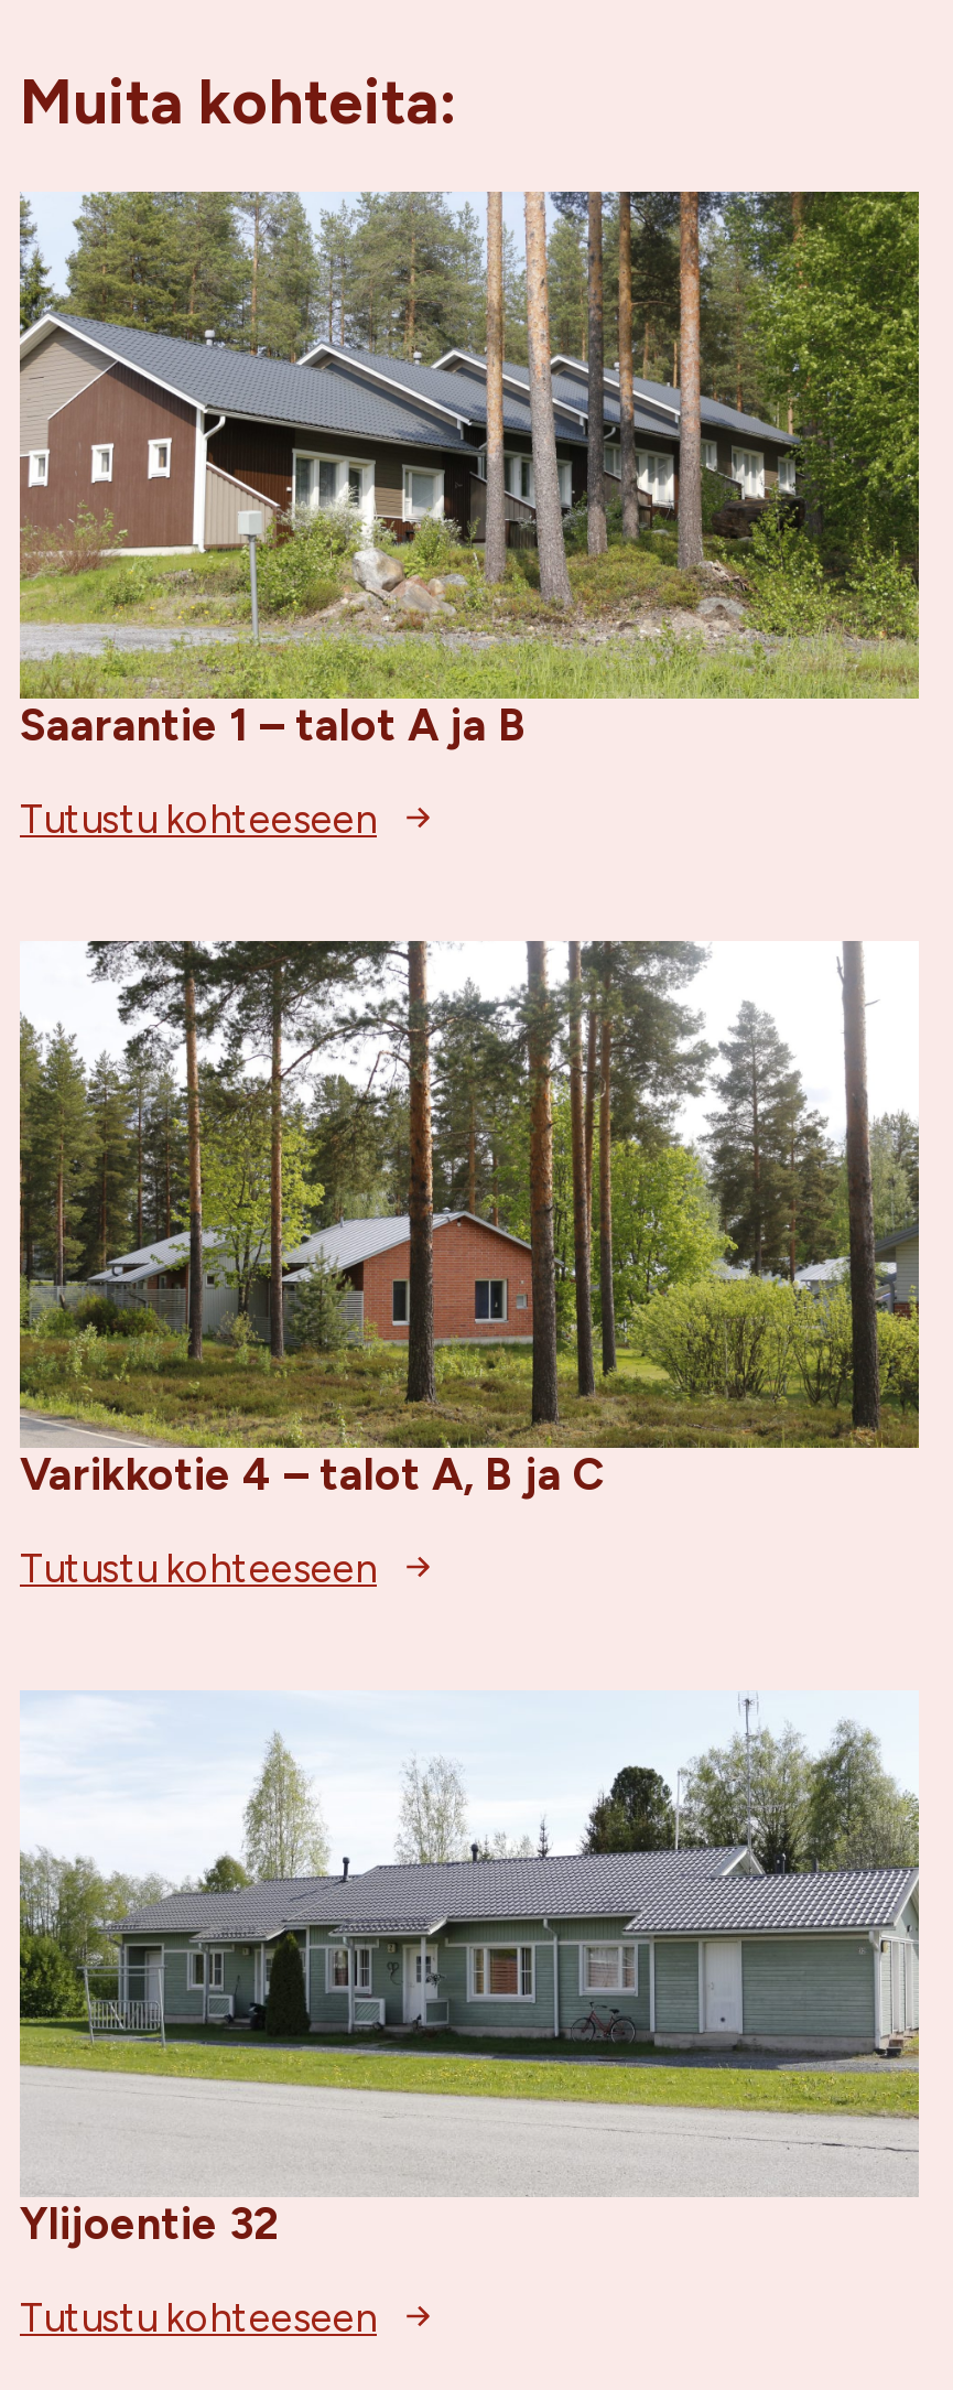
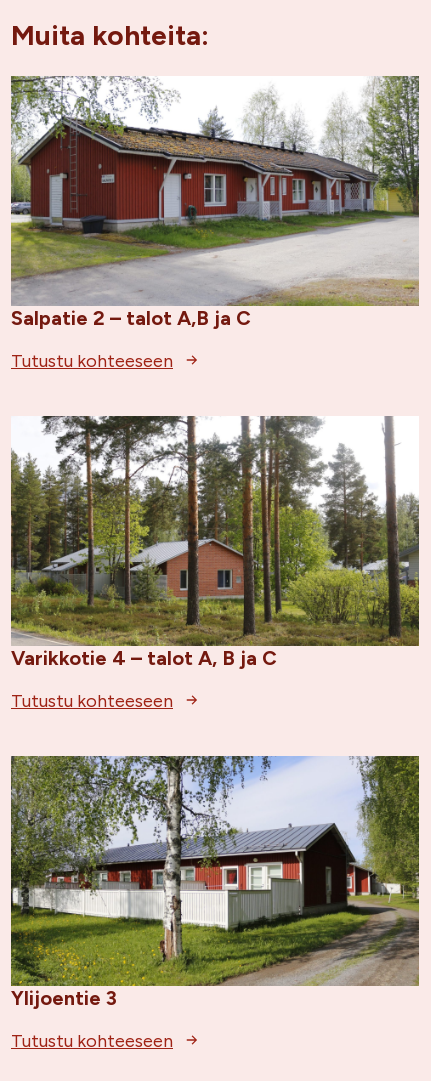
[18,190,921,751] [image] | Saarantie 1 – talot A ja B -> [11,75,419,330] [image] | Salpatie 2 – talot A,B ja C
[20,1690,919,2249] [image] | Ylijoentie 32 -> [10,755,420,1010] [image] | Ylijoentie 3

